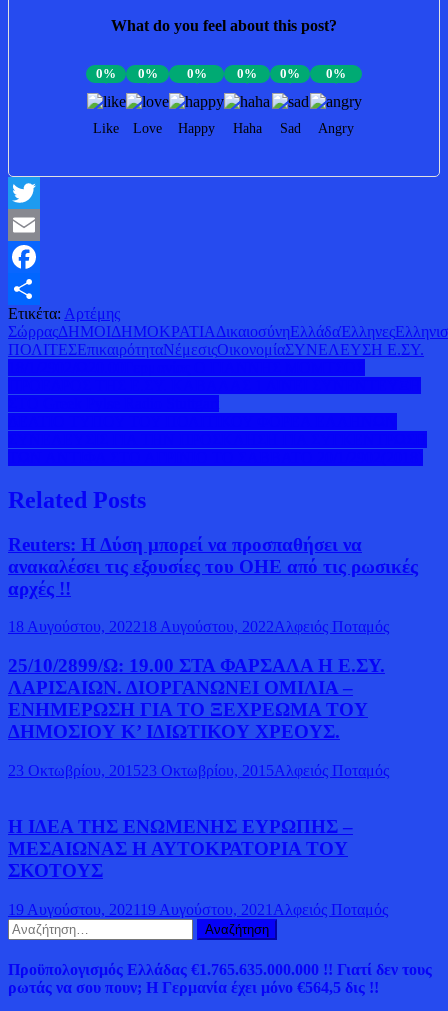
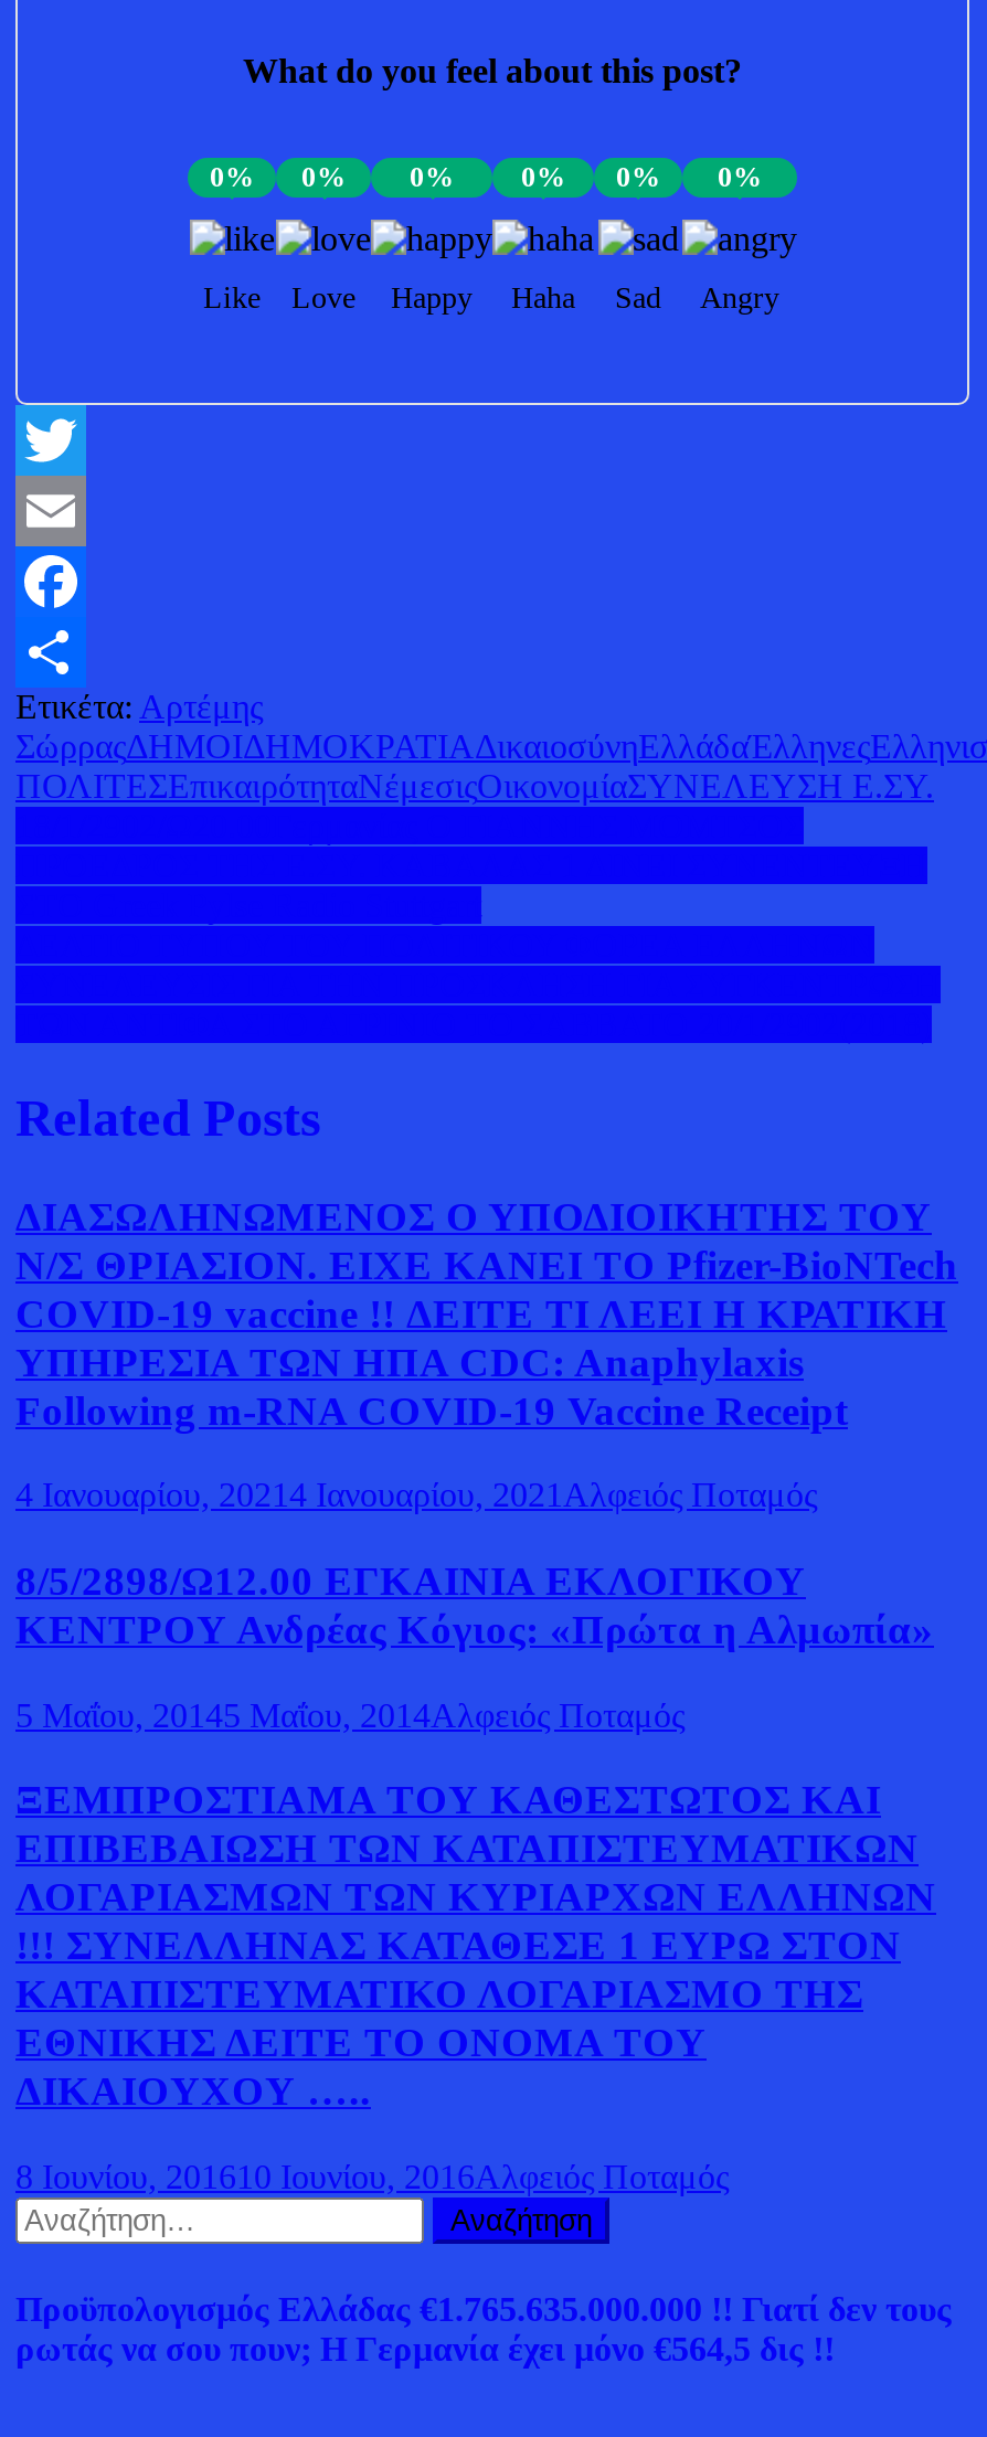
[8,533,418,598] Reuters: Η Δύση μπορεί να προσπαθήσει να | ανακαλέσει τις εξουσίες του ΟΗΕ από τις ρωσικές | αρχές !! -> [15,1192,958,1433] ΔΙΑΣΩΛΗΝΩΜΕΝΟΣ Ο ΥΠΟΔΙΟΙΚΗΤΗΣ ΤΟΥ | Ν/Σ ΘΡΙΑΣΙΟΝ. ΕΙΧΕ ΚΑΝΕΙ ΤΟ Pfizer-BioNTech | COVID-19 vaccine !! ΔΕΙΤΕ ΤΙ ΛΕΕΙ Η ΚΡΑΤΙΚΗ | ΥΠΗΡΕΣΙΑ ΤΩΝ ΗΠΑ CDC: Anaphylaxis | Following m-RNA COVID-19 Vaccine Receipt
[8,618,389,635] 18 Αυγούστου, 2022 18 Αυγούστου, 2022 Αλφειός Ποταμός -> [15,1476,817,1514] 4 Ιανουαρίου, 2021 4 Ιανουαρίου, 2021 Αλφειός Ποταμός
[8,655,385,742] 25/10/2899/Ω: 19.00 ΣΤΑ ΦΑΡΣΑΛΑ Η Ε.ΣΥ. | ΛΑΡΙΣΑΙΩΝ. ΔΙΟΡΓΑΝΩΝΕΙ ΟΜΙΛΙΑ – | ΕΝΗΜΕΡΩΣΗ ΓΙΑ ΤΟ ΞΕΧΡΕΩΜΑ ΤΟΥ | ΔΗΜΟΣΙΟΥ Κ’ ΙΔΙΩΤΙΚΟΥ ΧΡΕΟΥΣ. -> [15,1557,934,1652] 8/5/2898/Ω12.00 ΕΓΚΑΙΝΙΑ ΕΚΛΟΓΙΚΟΥ | ΚΕΝΤΡΟΥ Ανδρέας Κόγιος: «Πρώτα η Αλμωπία»
[8,762,389,779] 23 Οκτωβρίου, 201523 Οκτωβρίου, 2015Αλφειός Ποταμός -> [15,1696,684,1733] 5 Μαΐου, 20145 Μαΐου, 2014Αλφειός Ποταμός
[8,816,353,881] Η ΙΔΕΑ ΤΗΣ ΕΝΩΜΕΝΗΣ ΕΥΡΩΠΗΣ – | ΜΕΣΑΙΩΝΑΣ Η ΑΥΤΟΚΡΑΤΟΡΙΑ ΤΟΥ | ΣΚΟΤΟΥΣ -> [15,1777,936,2114] ΞΕΜΠΡΟΣΤΙΑΜΑ ΤΟΥ ΚΑΘΕΣΤΩΤΟΣ ΚΑΙ | ΕΠΙΒΕΒΑΙΩΣΗ ΤΩΝ ΚΑΤΑΠΙΣΤΕΥΜΑΤΙΚΩΝ | ΛΟΓΑΡΙΑΣΜΩΝ ΤΩΝ ΚΥΡΙΑΡΧΩΝ ΕΛΛΗΝΩΝ | !!! ΣΥΝΕΛΛΗΝΑΣ ΚΑΤΑΘΕΣΕ 1 ΕΥΡΩ ΣΤΟΝ | ΚΑΤΑΠΙΣΤΕΥΜΑΤΙΚΟ ΛΟΓΑΡΙΑΣΜΟ ΤΗΣ | ΕΘΝΙΚΗΣ ΔΕΙΤΕ ΤΟ ΟΝΟΜΑ ΤΟΥ | ΔΙΚΑΙΟΥΧΟΥ …..
[8,901,388,918] 19 Αυγούστου, 202119 Αυγούστου, 2021Αλφειός Ποταμός -> [15,2158,729,2196] 8 Ιουνίου, 201610 Ιουνίου, 2016Αλφειός Ποταμός

